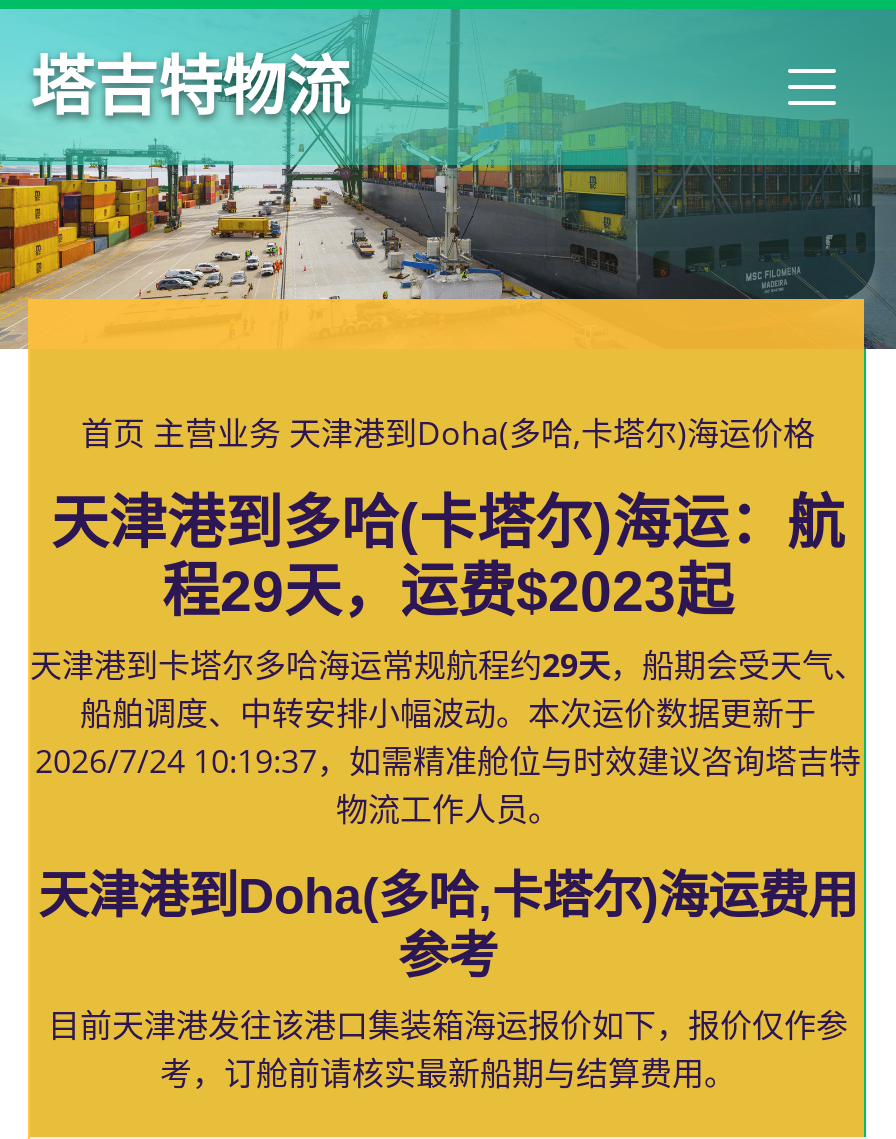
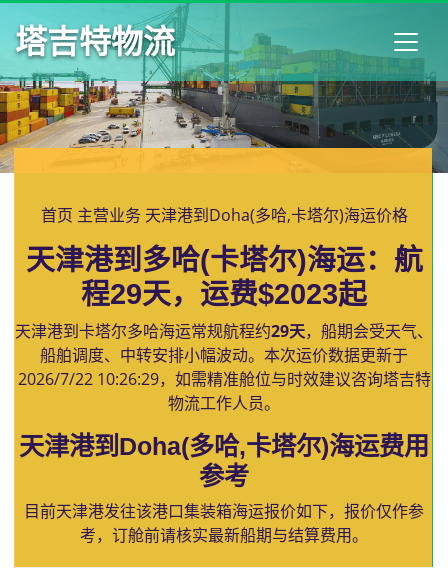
[35,739,861,783] 2026/7/24 10:19:37，如需精准舱位与时效建议咨询塔吉特 -> [17,368,430,390] 2026/7/22 10:26:29，如需精准舱位与时效建议咨询塔吉特

